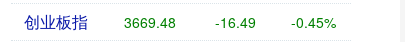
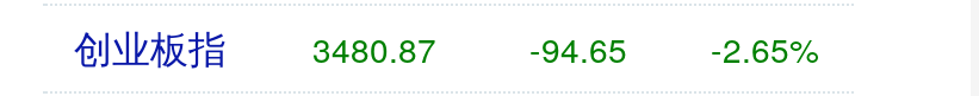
[124,12,176,32] 3669.48 -> [312,25,436,73] 3480.87
[215,12,256,32] -16.49 -> [529,25,627,73] -94.65
[291,12,336,32] -0.45% -> [711,25,818,73] -2.65%

